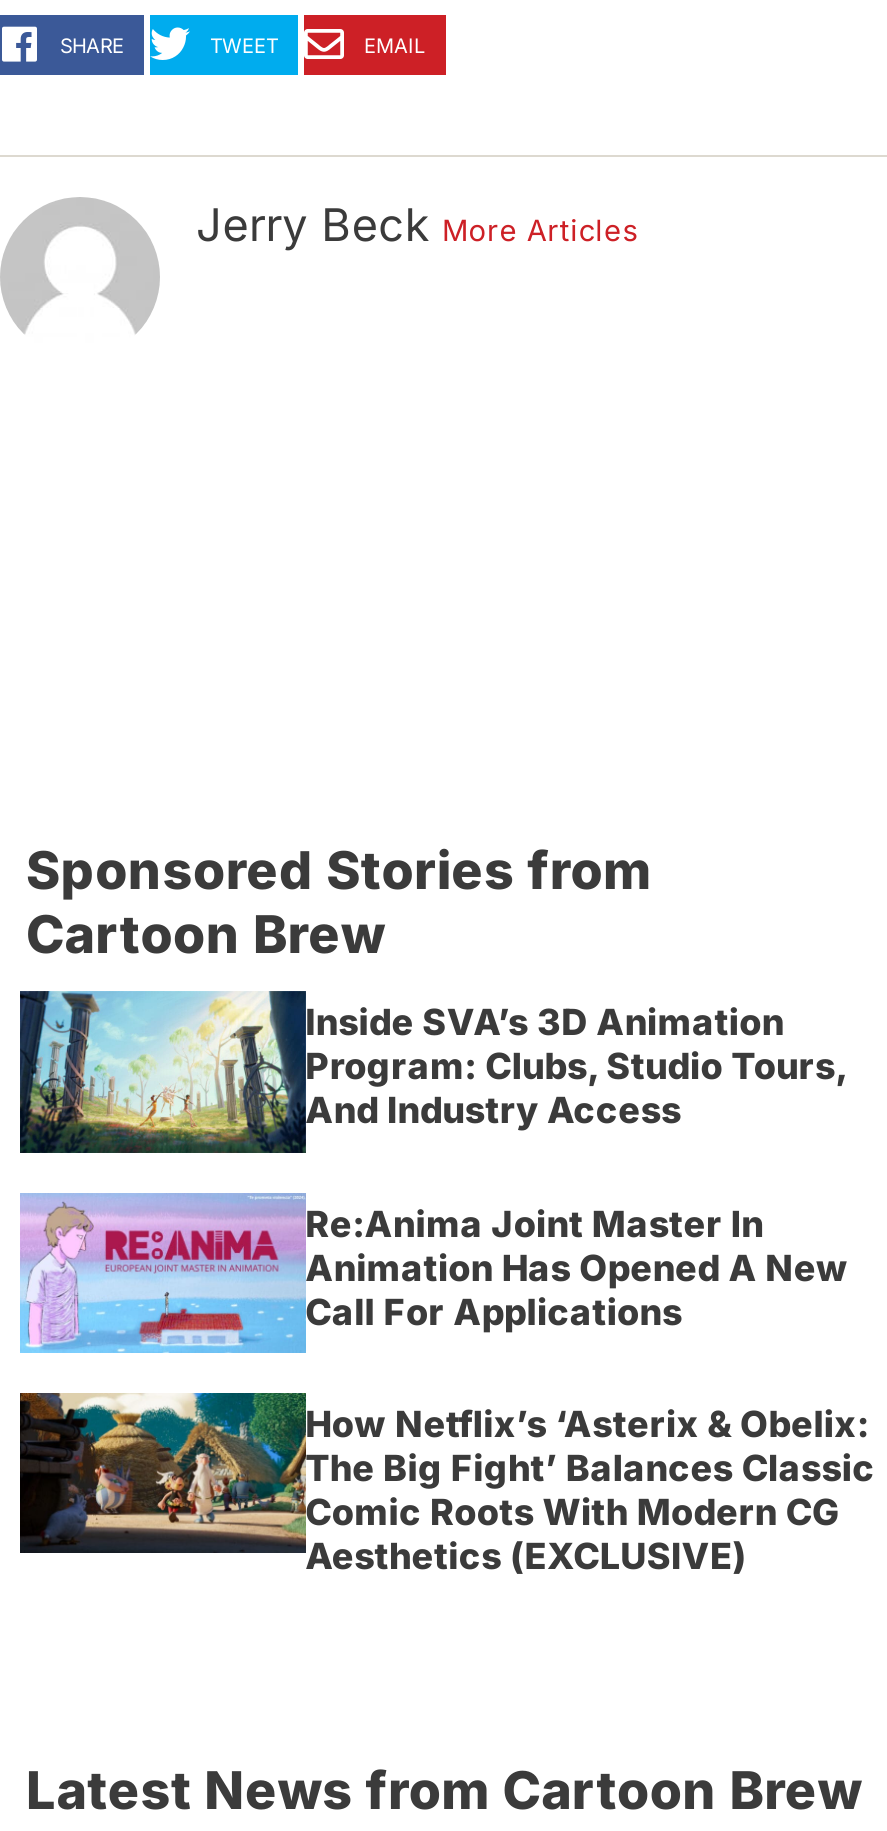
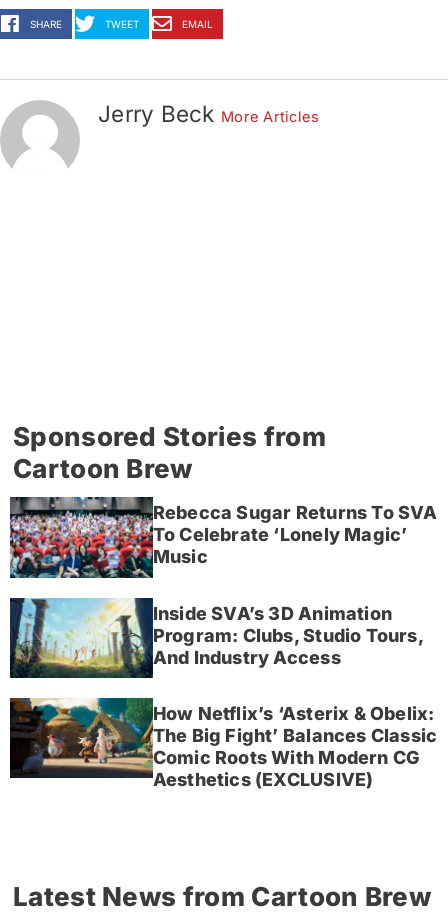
none -> [9,496,438,579] [image] | Rebecca Sugar Returns To SVA | To Celebrate ‘Lonely Magic’ | Music
moved [18,989,848,1155] -> [9,596,424,679]: [image] | Inside SVA’s 3D Animation | Program: Clubs, Studio Tours, | And Industry Access
[20,1193,849,1355] [image] | Re:Anima Joint Master In | Animation Has Opened A New | Call For Applications -> none

